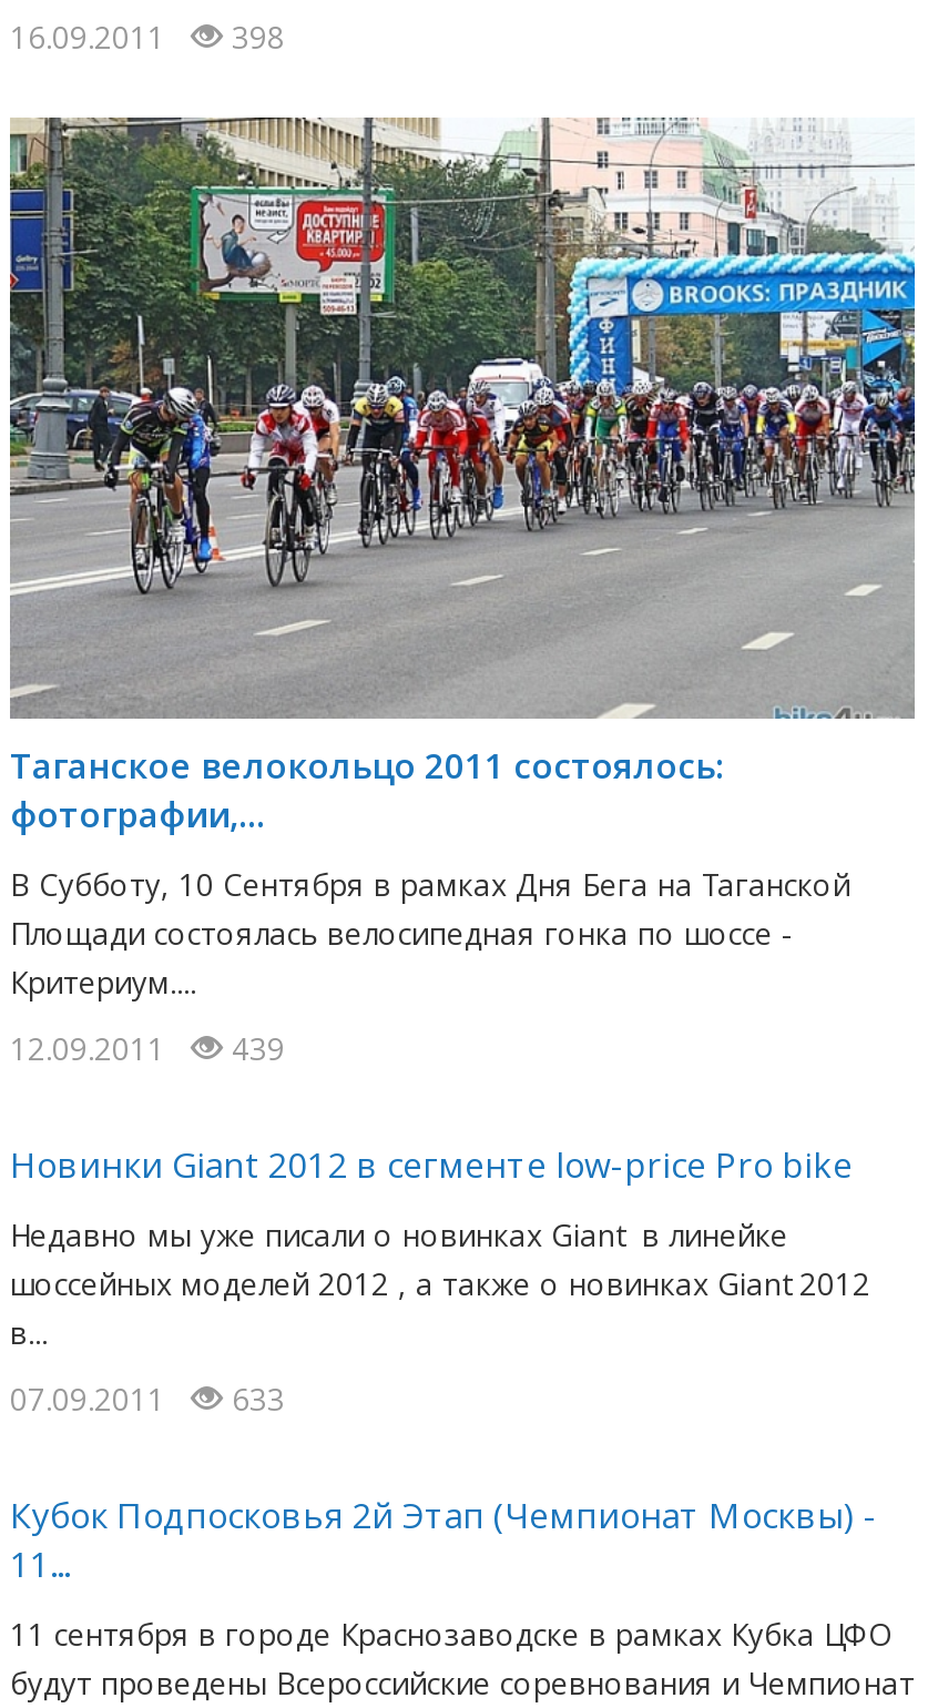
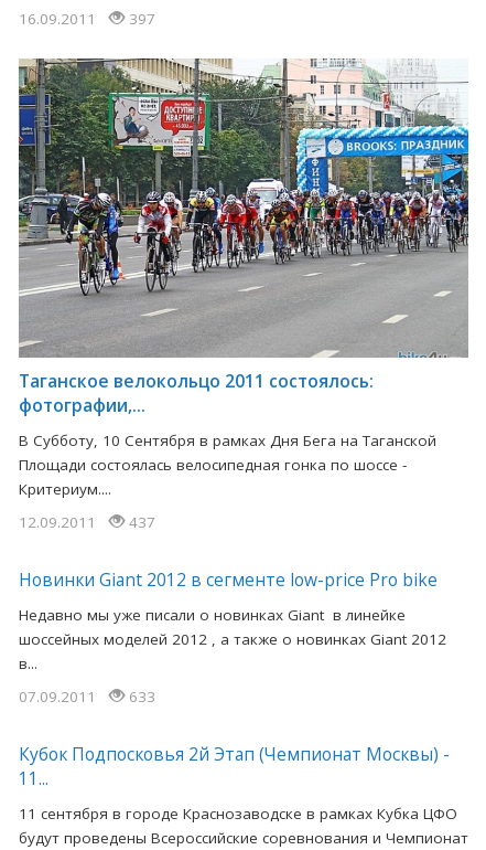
[10,18,303,58] 16.09.2011 398 -> [19,9,164,29] 16.09.2011 397
[10,1028,303,1068] 12.09.2011 439 -> [19,512,164,532] 12.09.2011 437

